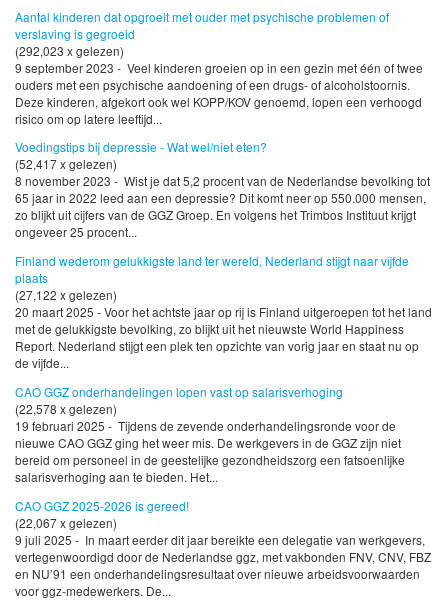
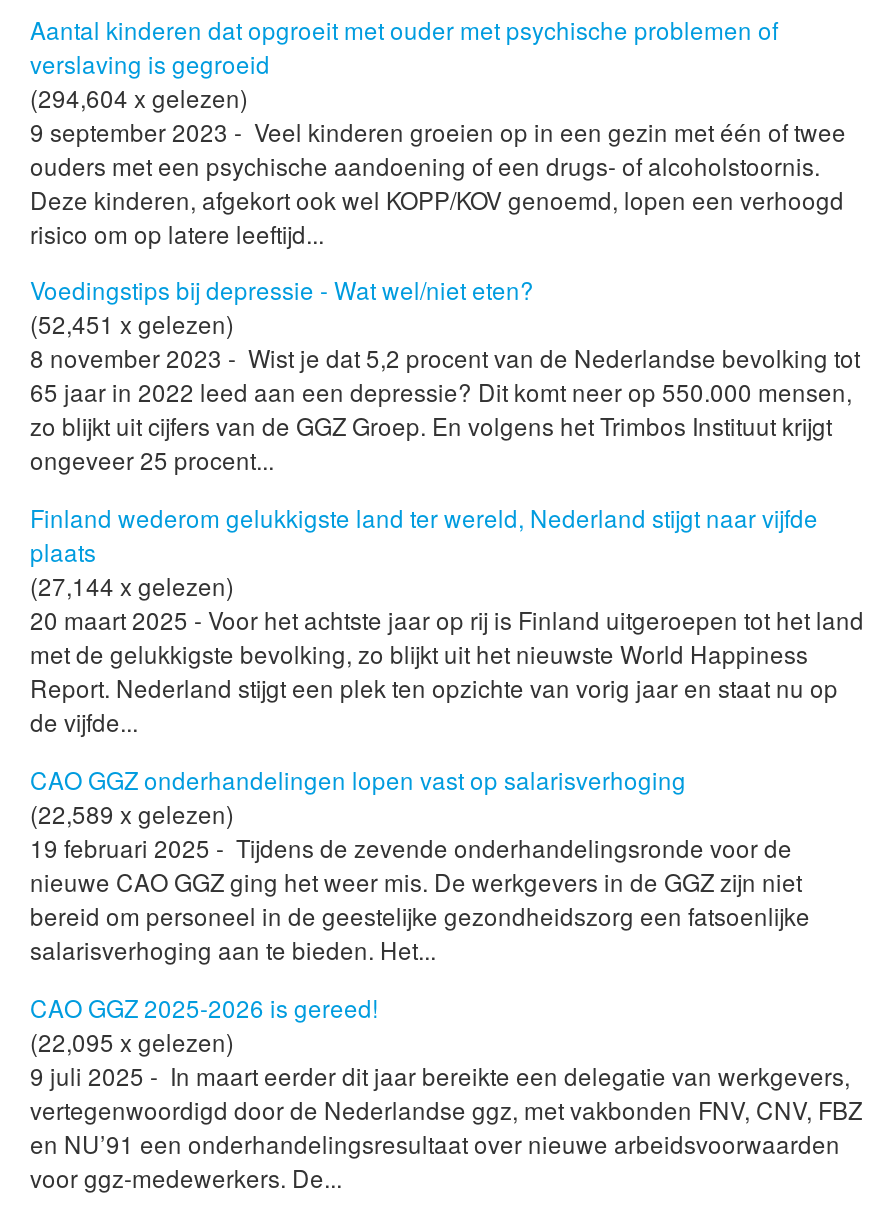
[15,41,124,58] (292,023 x gelezen) -> [30,79,248,113] (294,604 x gelezen)
[15,155,117,172] (52,417 x gelezen) -> [30,307,234,341] (52,451 x gelezen)
[15,286,117,303] (27,122 x gelezen) -> [30,569,234,603] (27,144 x gelezen)
[15,400,117,417] (22,578 x gelezen) -> [30,796,234,830] (22,589 x gelezen)
[15,514,117,531] (22,067 x gelezen) -> [30,1024,234,1058] (22,095 x gelezen)

